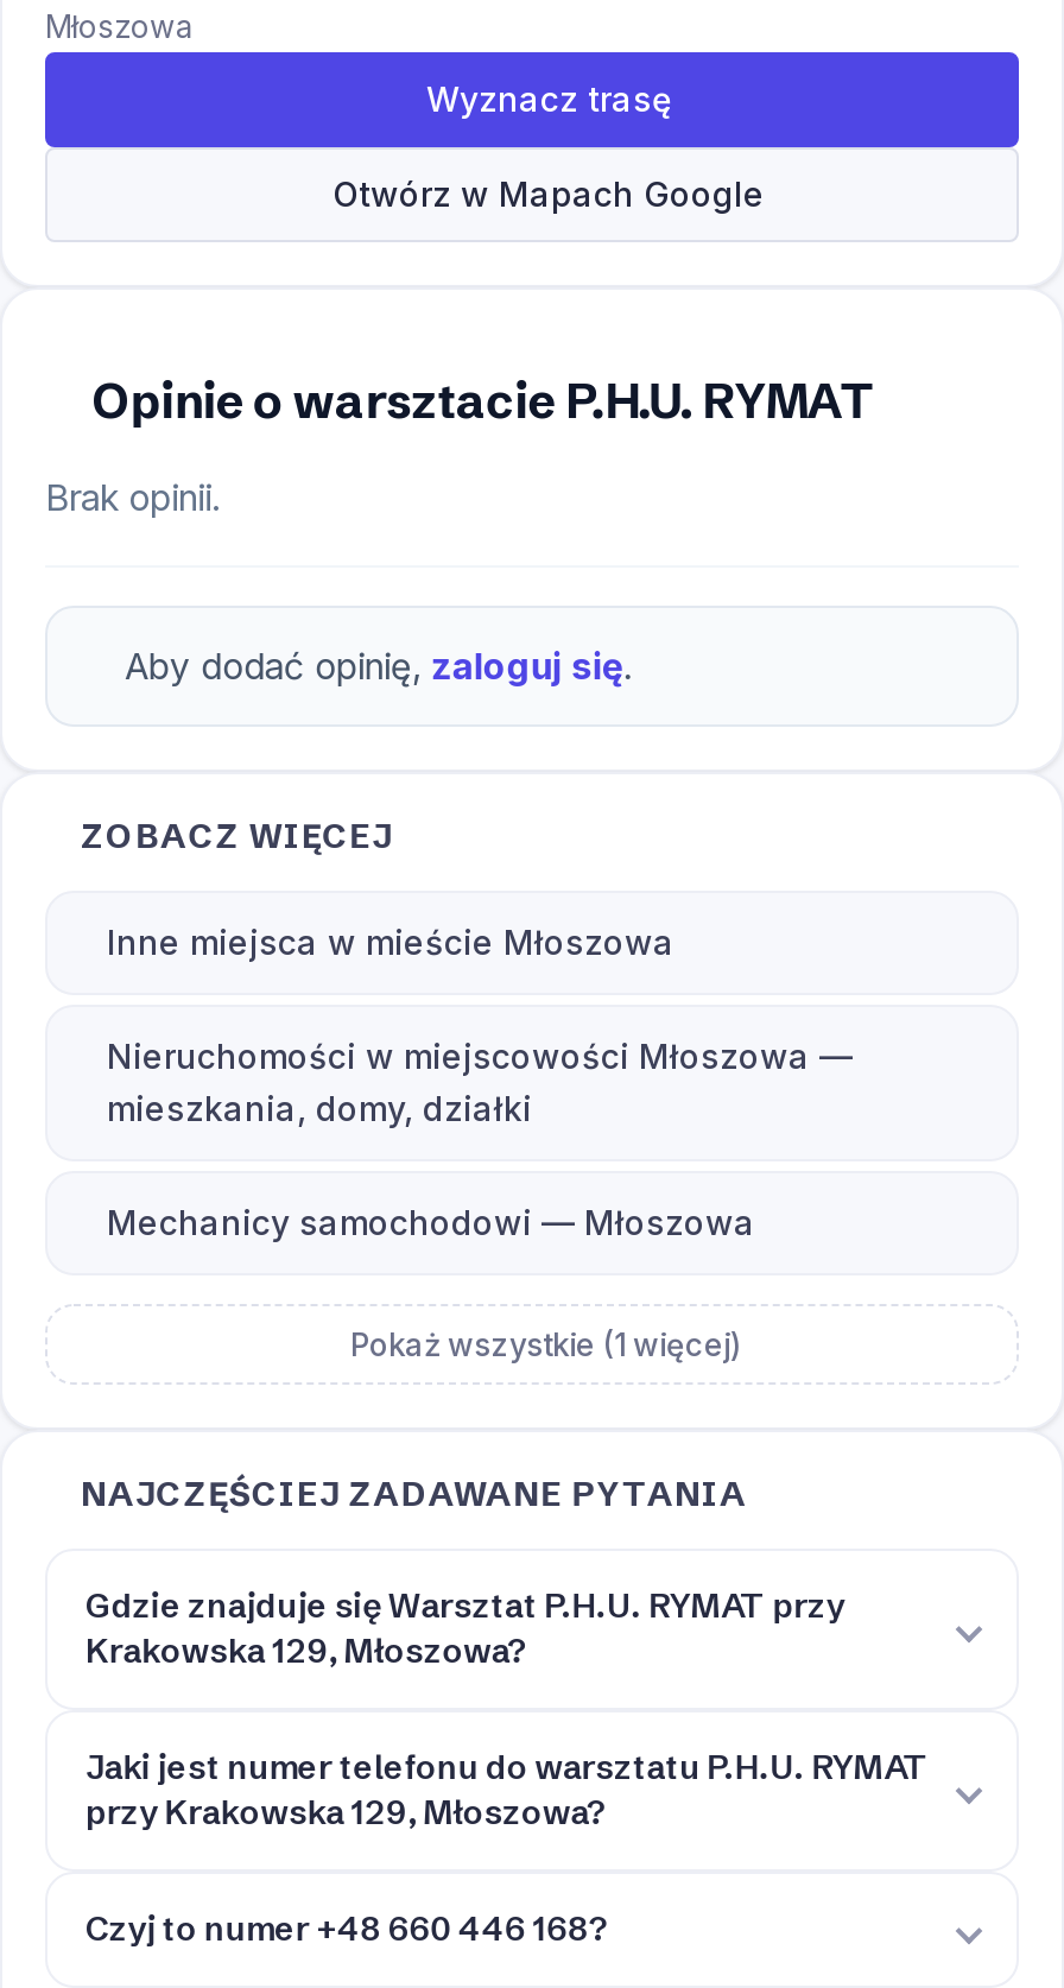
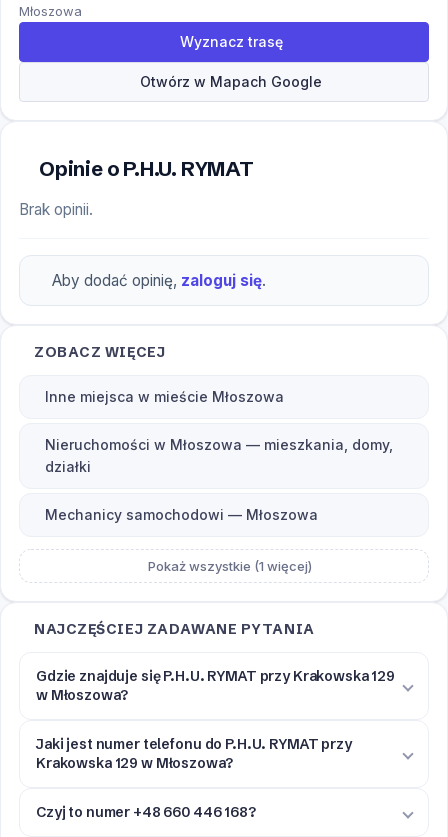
[93,370,875,429] Opinie o warsztacie P.H.U. RYMAT -> [39,156,254,181] Opinie o P.H.U. RYMAT
[107,1037,853,1129] Nieruchomości w miejscowości Młoszowa — | mieszkania, domy, działki -> [45,436,393,475] Nieruchomości w Młoszowa — mieszkania, domy, | działki
[85,1585,845,1673] Gdzie znajduje się Warsztat P.H.U. RYMAT przy | Krakowska 129, Młoszowa? -> [36,667,395,704] Gdzie znajduje się P.H.U. RYMAT przy Krakowska 129 | w Młoszowa?
[85,1747,929,1835] Jaki jest numer telefonu do warsztatu P.H.U. RYMAT | przy Krakowska 129, Młoszowa? -> [36,735,352,772] Jaki jest numer telefonu do P.H.U. RYMAT przy | Krakowska 129 w Młoszowa?

